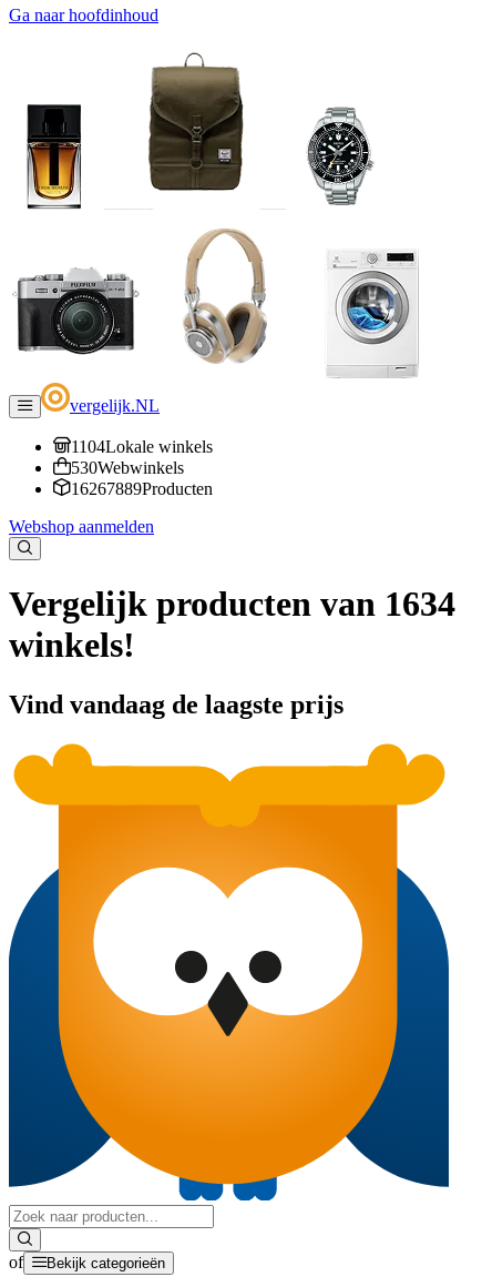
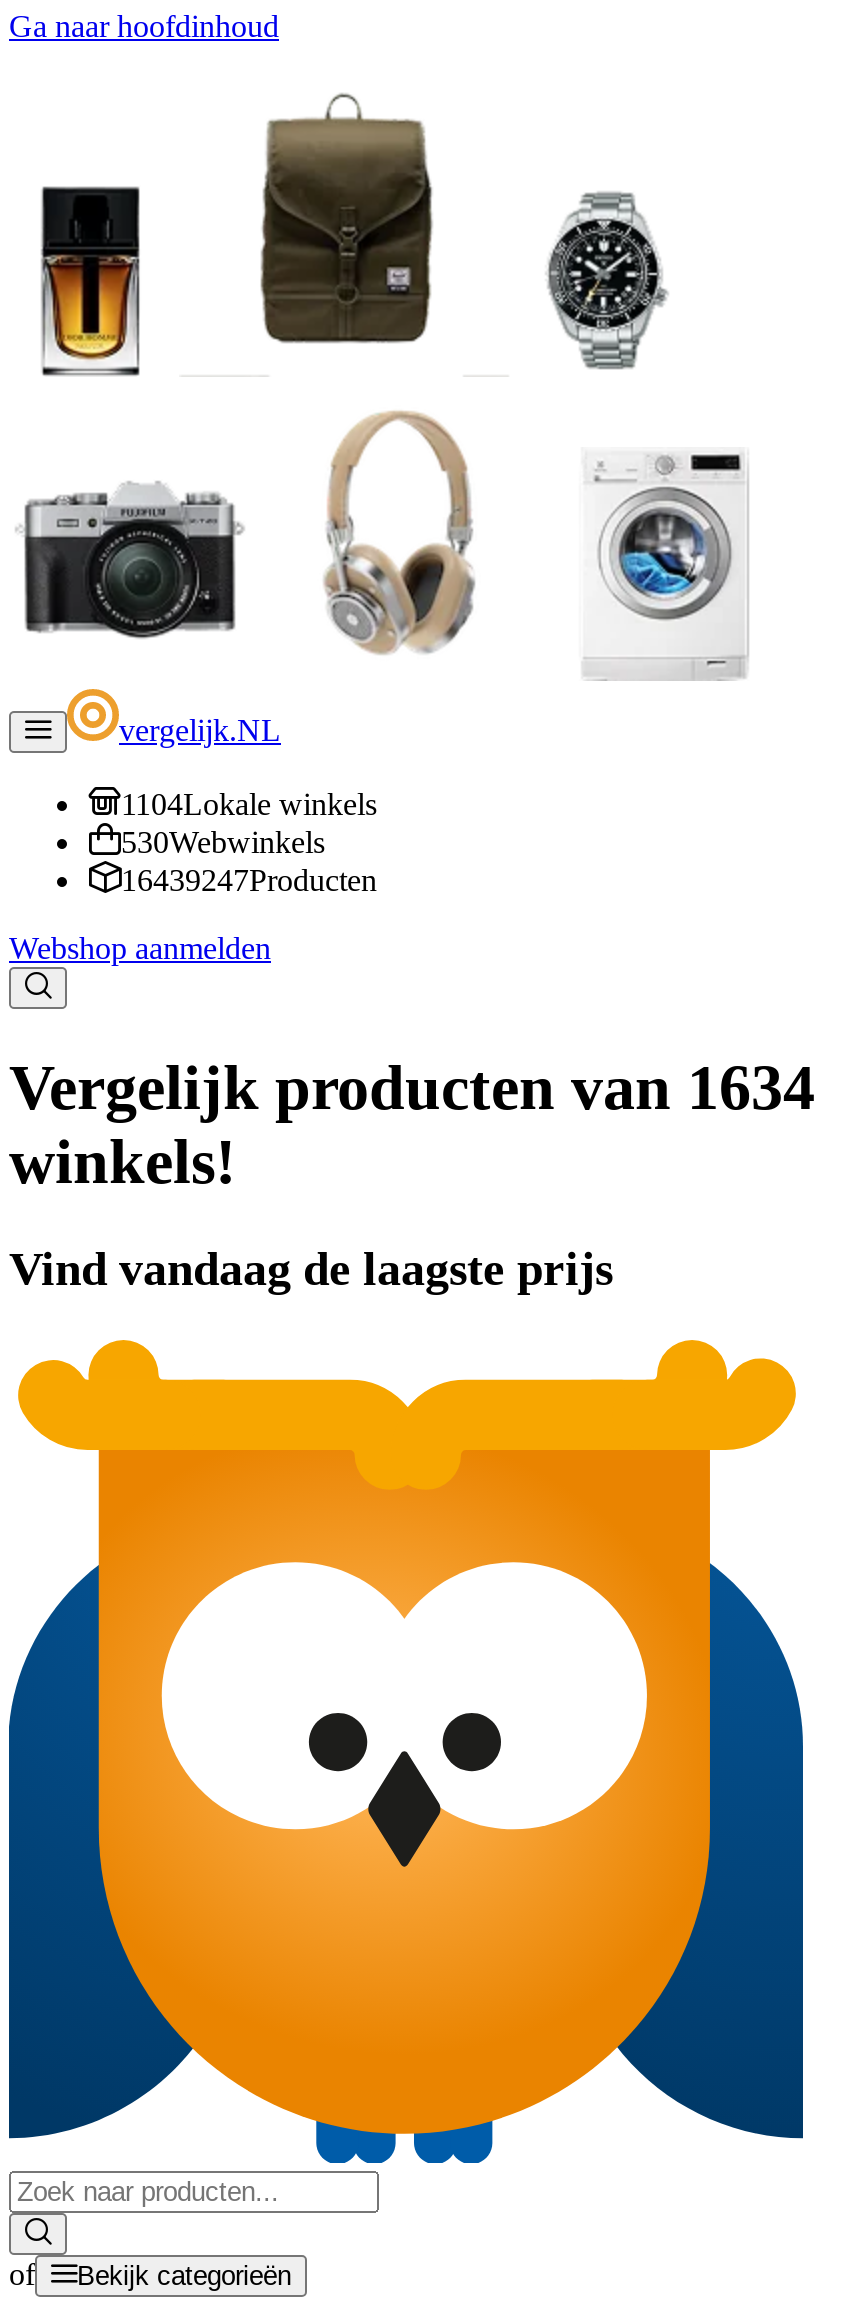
[71,479,213,498] 16267889Producten -> [121,863,377,897] 16439247Producten

